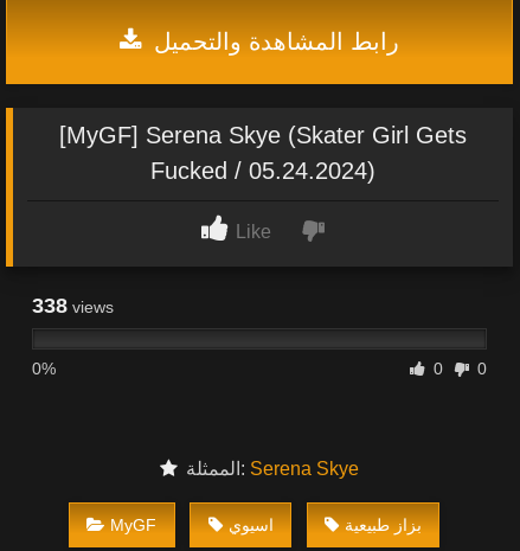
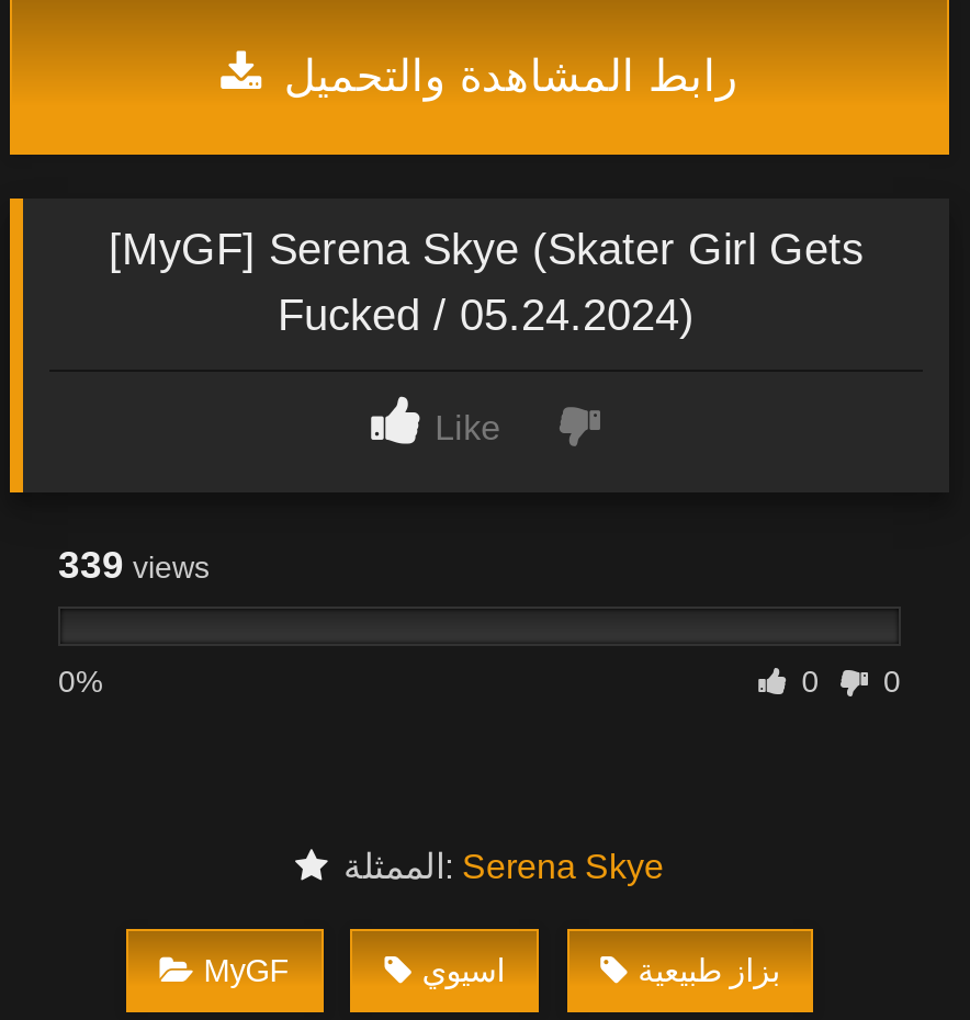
[32,294,114,318] 338 views -> [58,544,210,588] 339 views

